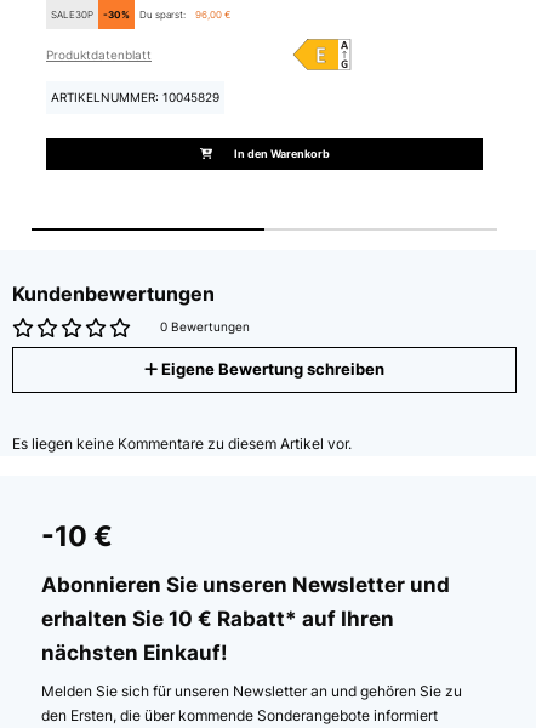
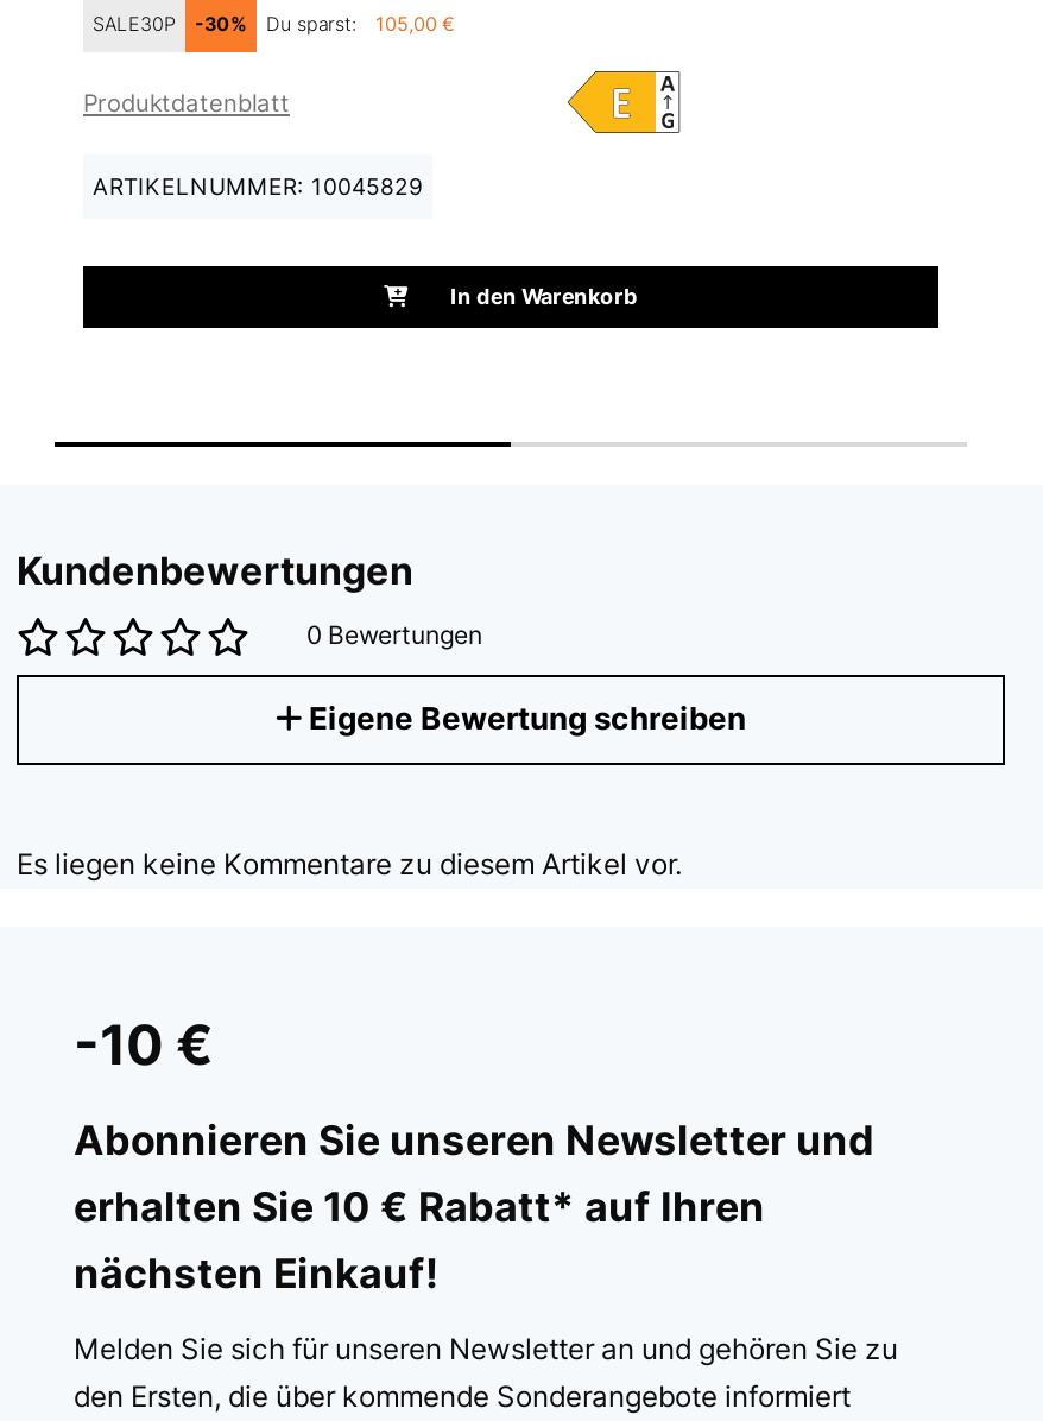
[51,9,230,21] SALE30P -30% Du sparst: 96,00 € -> [93,13,454,37] SALE30P -30% Du sparst: 105,00 €

